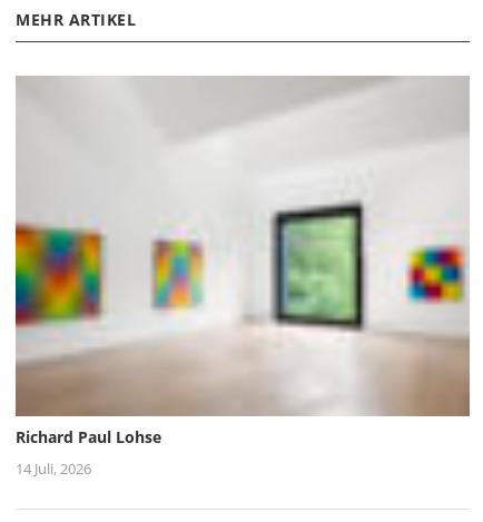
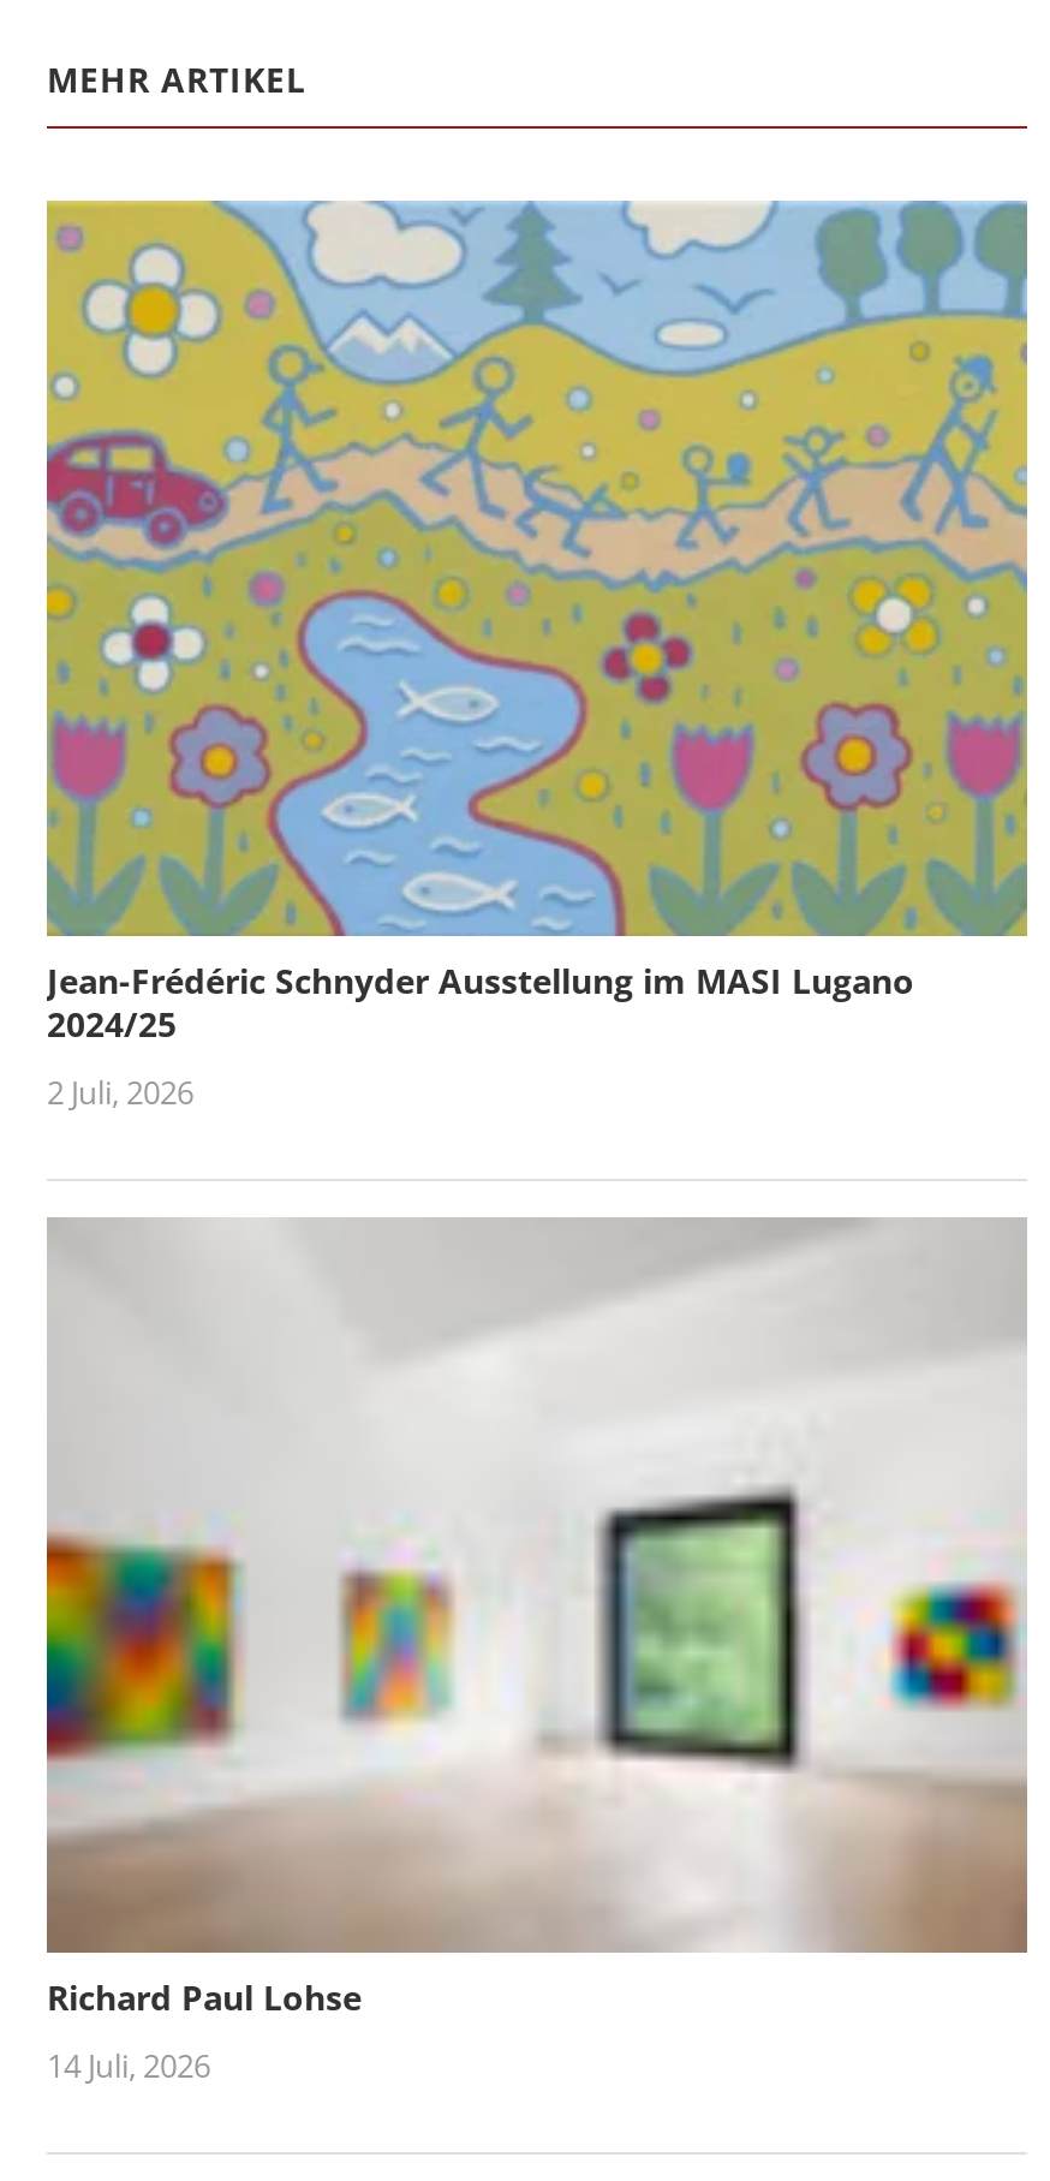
none -> [44,198,1030,1115] [image] | Jean-Frédéric Schnyder Ausstellung im MASI Lugano | 2024/25 | 2 Juli, 2026

